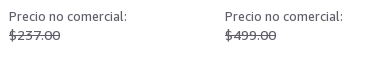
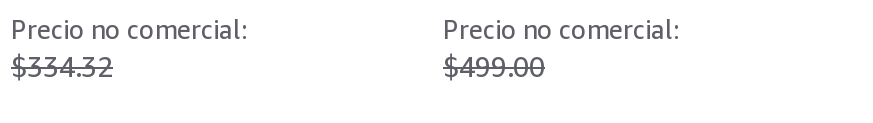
[9,26,60,43] $237.00 -> [11,50,113,84] $334.32

